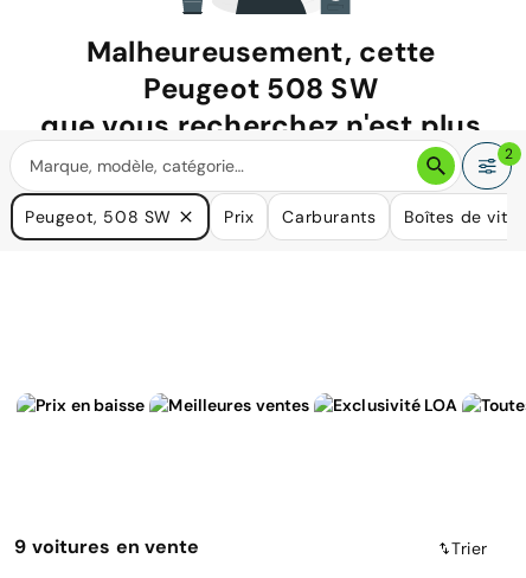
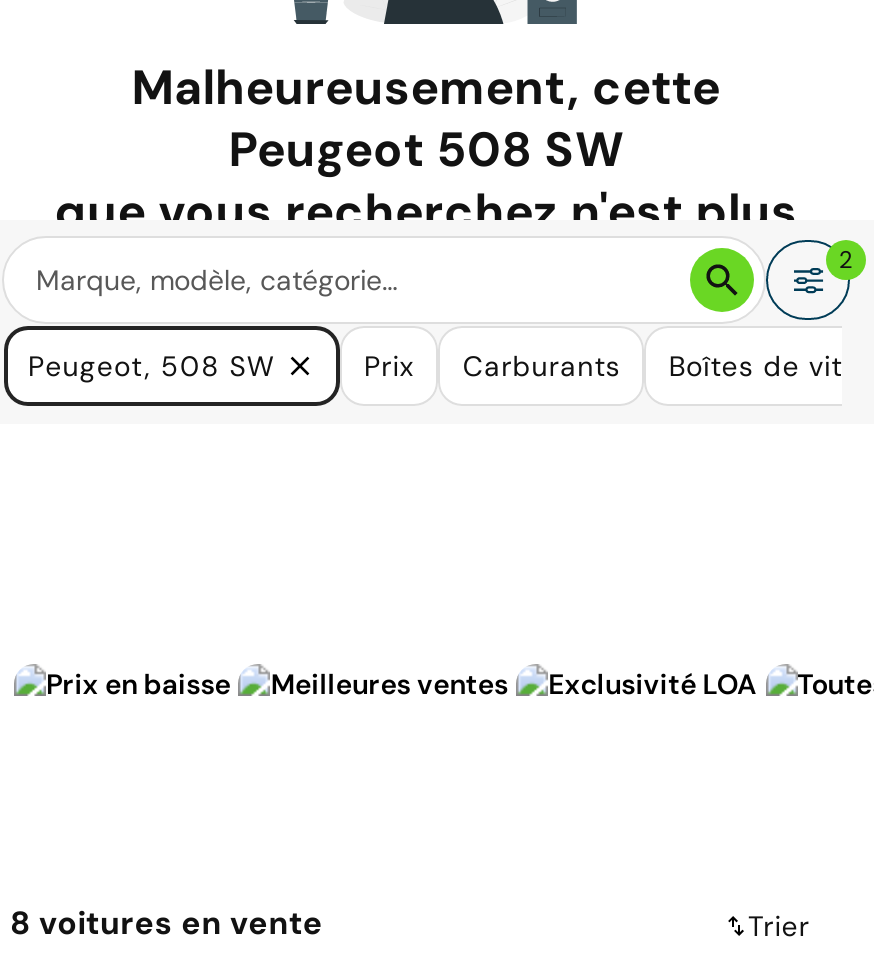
[14,535,200,559] 9 voitures en vente -> [10,903,323,945] 8 voitures en vente

